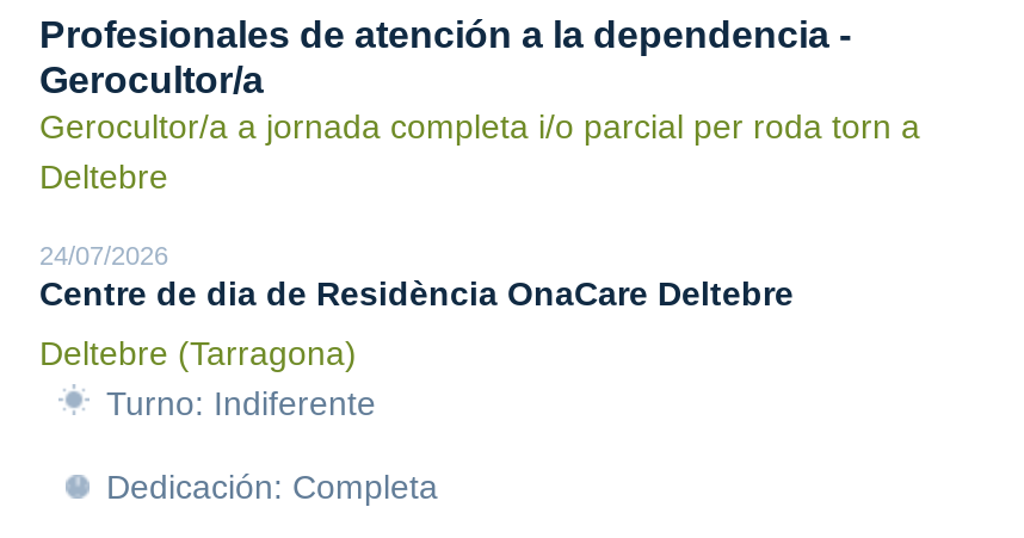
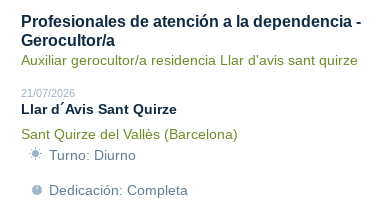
[39,107,920,196] Gerocultor/a a jornada completa i/o parcial per roda torn a | Deltebre -> [21,52,358,68] Auxiliar gerocultor/a residencia Llar d'avis sant quirze
[39,241,794,313] 24/07/2026 | Centre de dia de Residència OnaCare Deltebre -> [21,87,177,117] 21/07/2026 | Llar d´Avis Sant Quirze
[39,334,376,422] Deltebre (Tarragona) | Turno: Indiferente -> [21,126,238,163] Sant Quirze del Vallès (Barcelona) | Turno: Diurno

